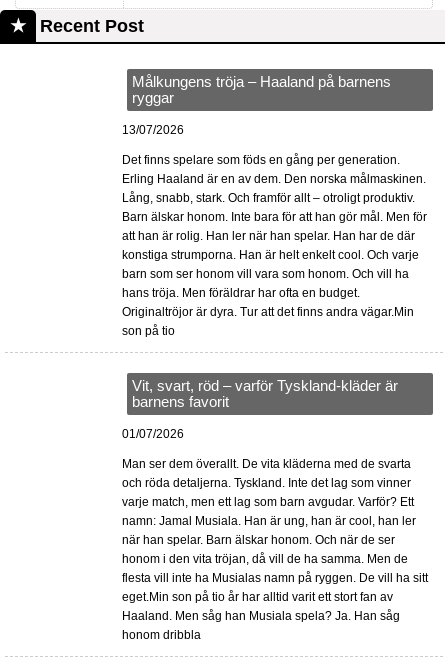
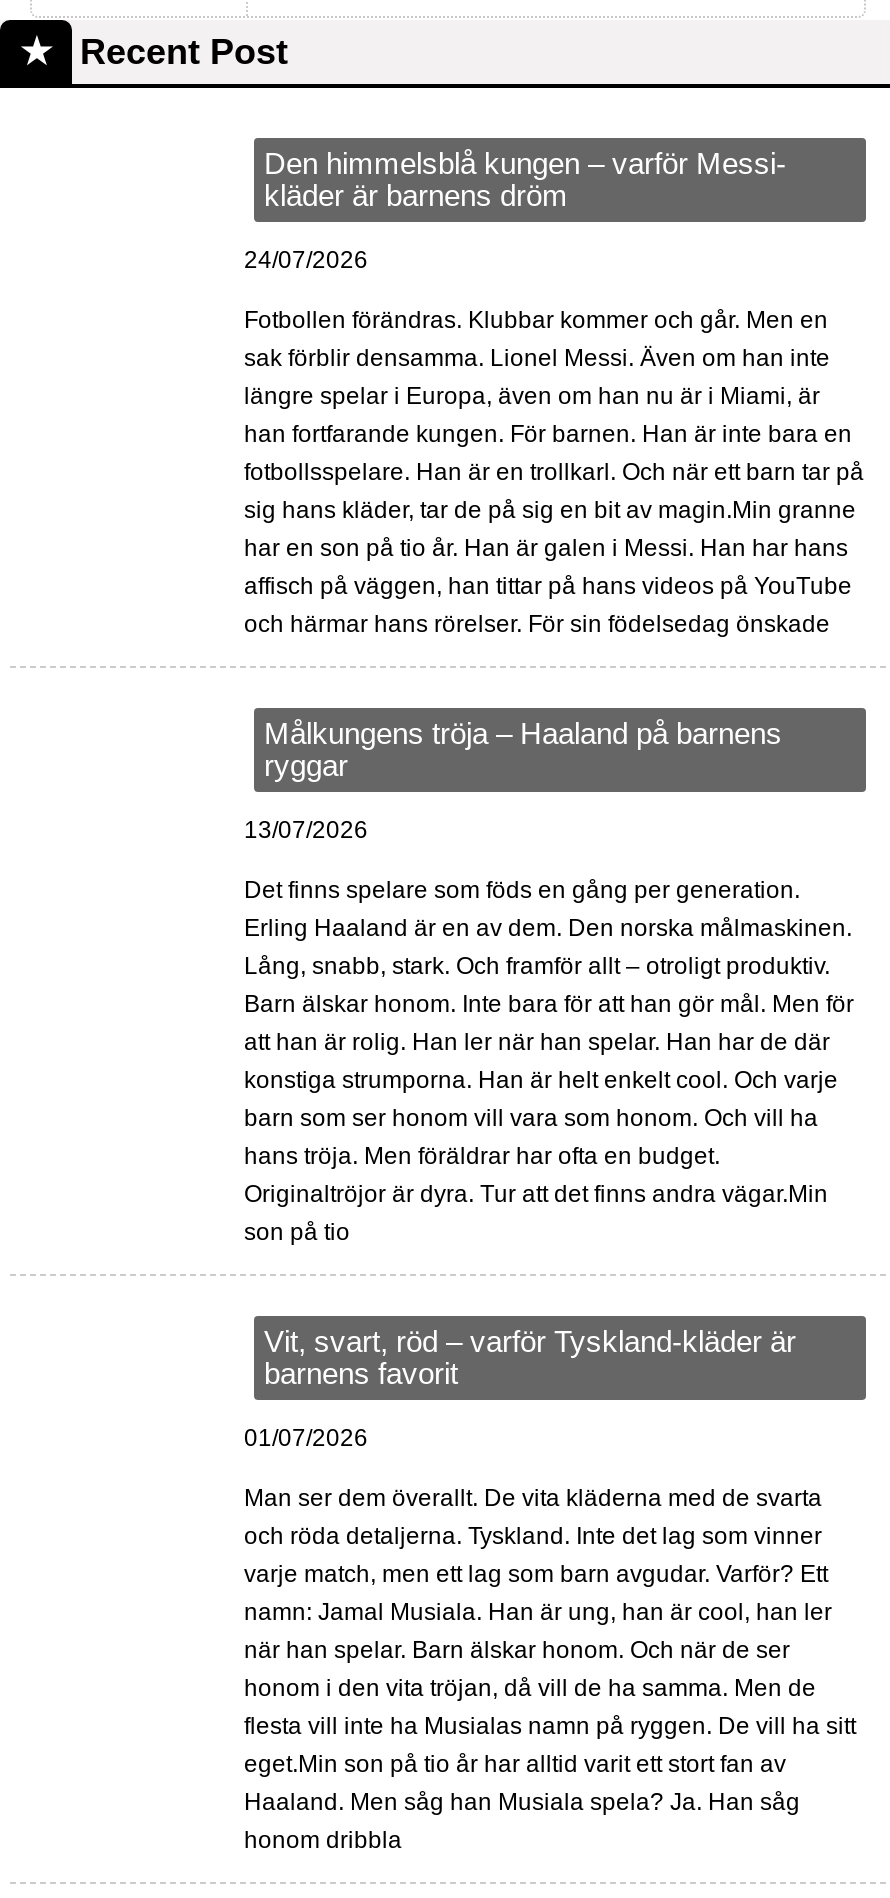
none -> [244,147,864,639] Den himmelsblå kungen – varför Messi- | kläder är barnens dröm | 24/07/2026 | Fotbollen förändras. Klubbar kommer och går. Men en | sak förblir densamma. Lionel Messi. Även om han inte | längre spelar i Europa, även om han nu är i Miami, är | han fortfarande kungen. För barnen. Han är inte bara en | fotbollsspelare. Han är en trollkarl. Och när ett barn tar på | sig hans kläder, tar de på sig en bit av magin.Min granne | har en son på tio år. Han är galen i Messi. Han har hans | affisch på väggen, han tittar på hans videos på YouTube | och härmar hans rörelser. För sin födelsedag önskade

